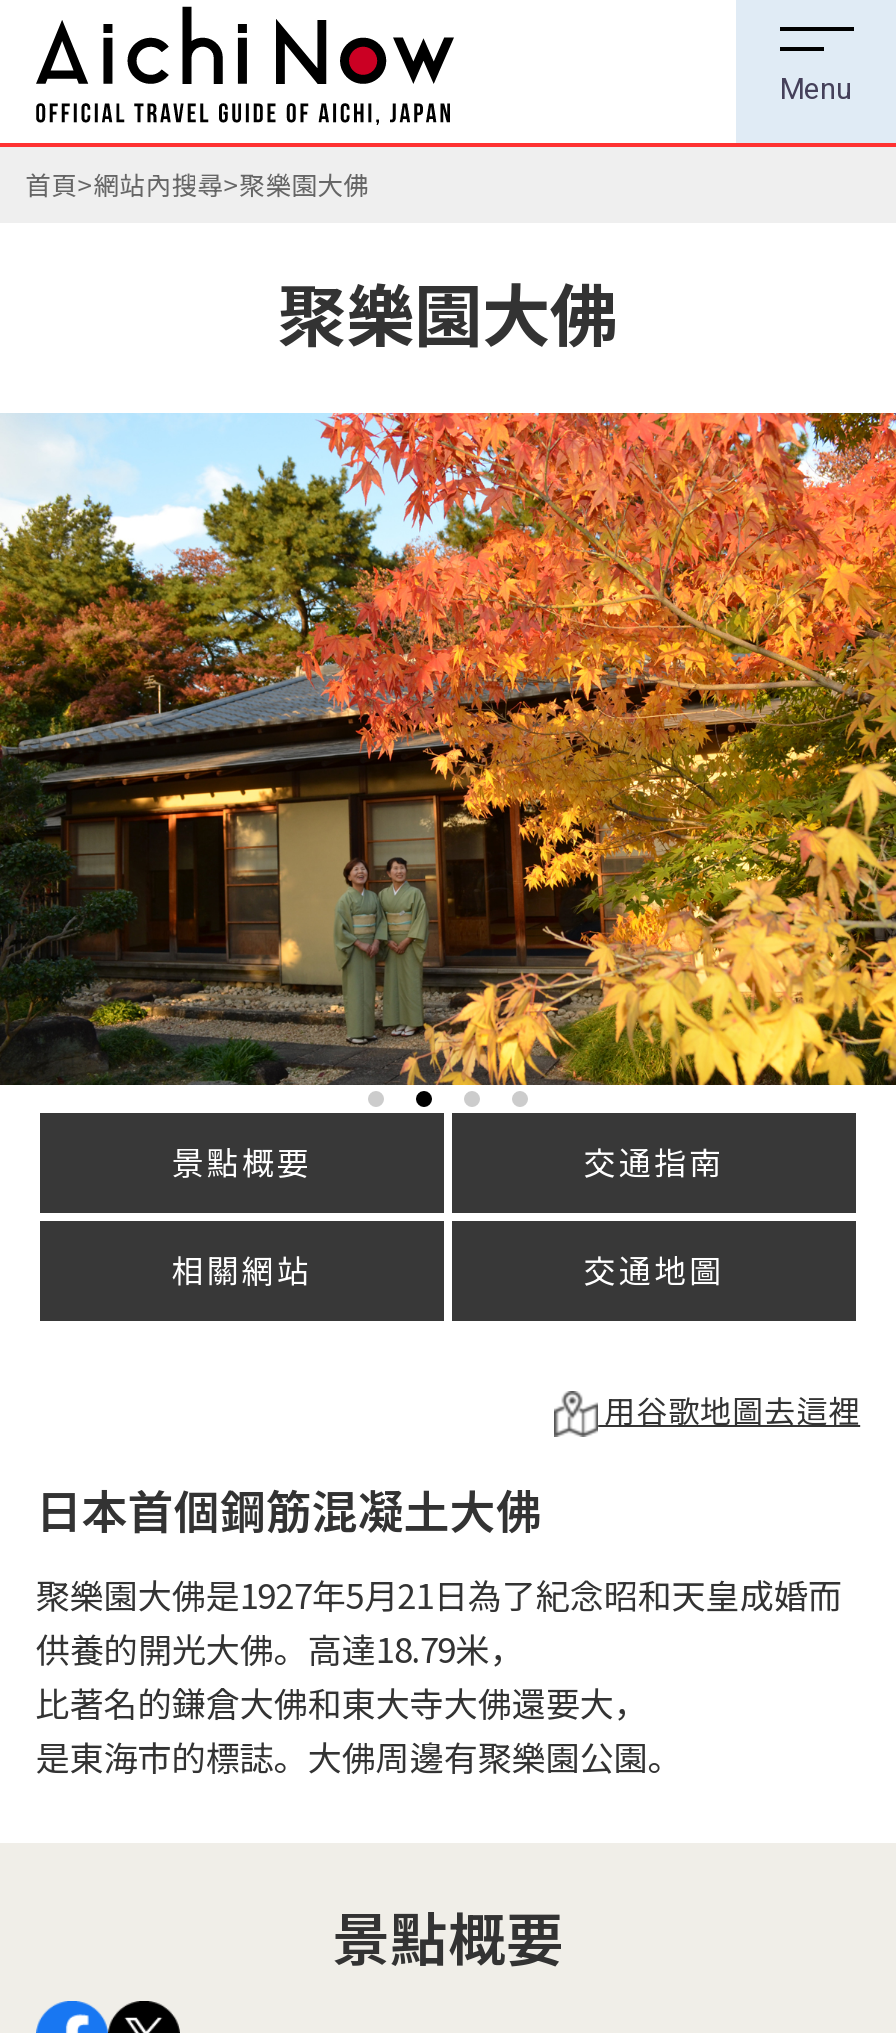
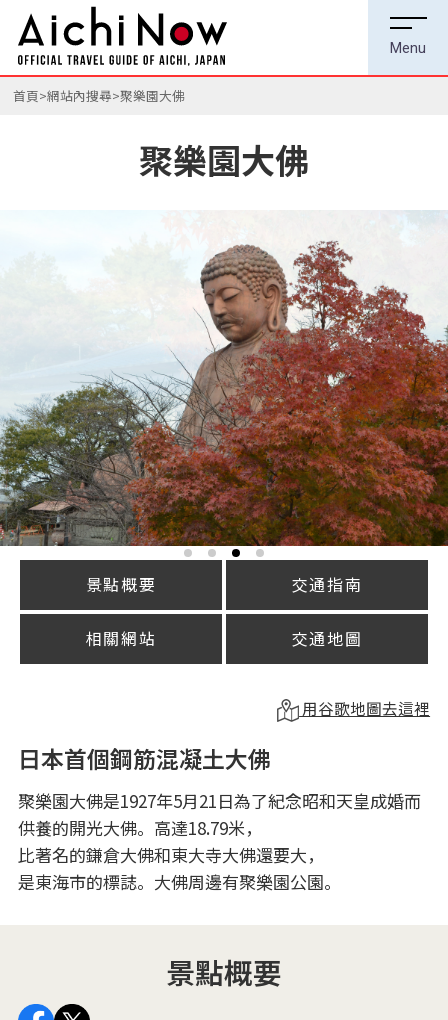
[6,411,890,1109] [image] -> [3,210,445,558] [image]

